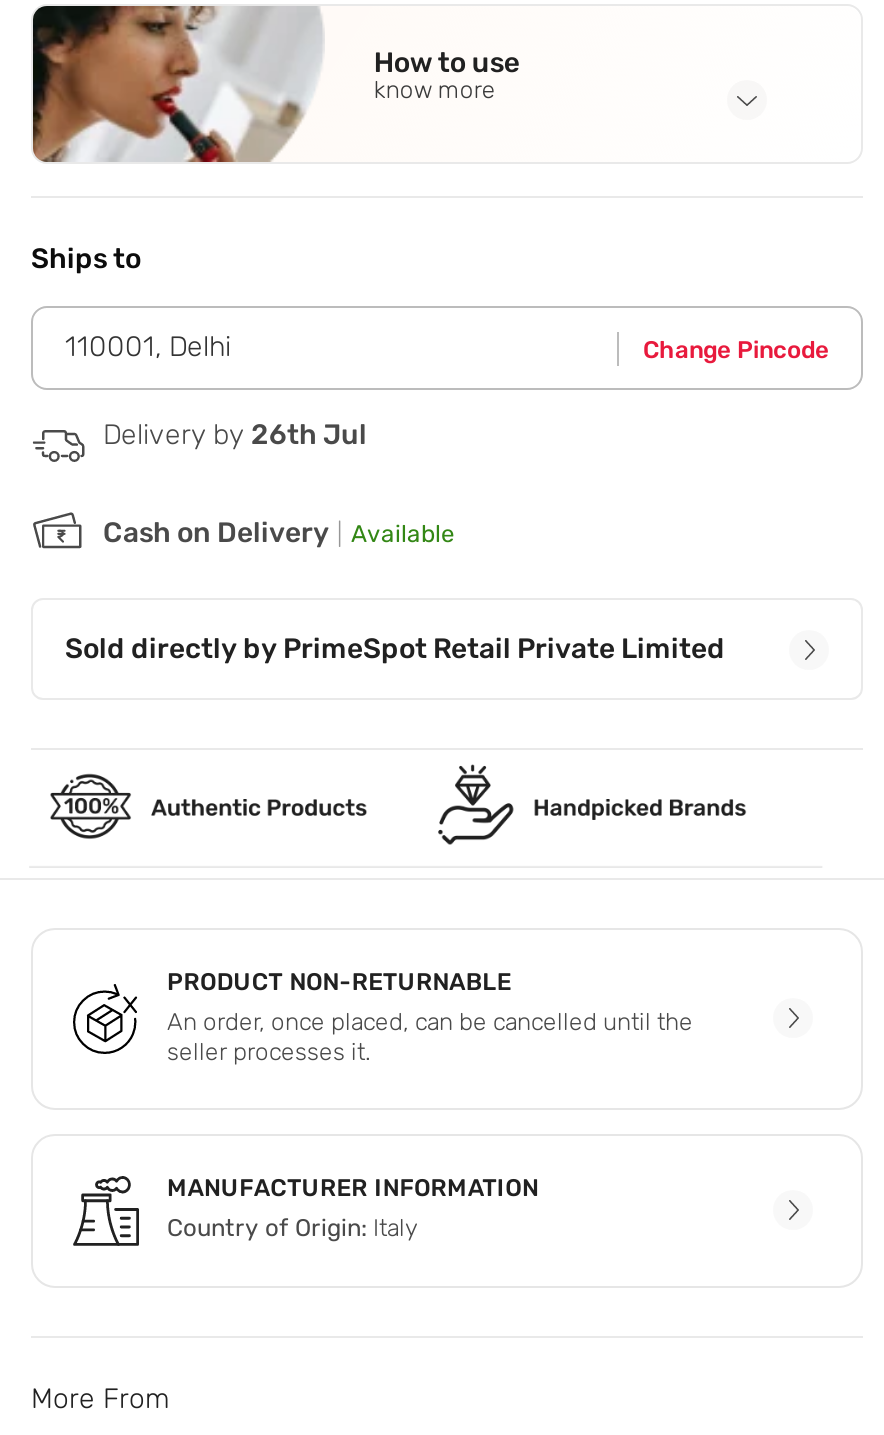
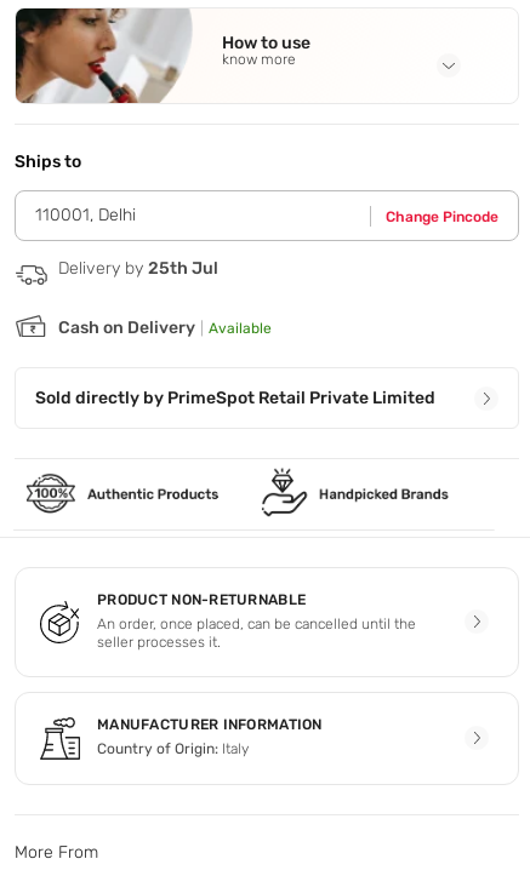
[103,418,367,452] Delivery by 26th Jul -> [58,258,218,279] Delivery by 25th Jul

